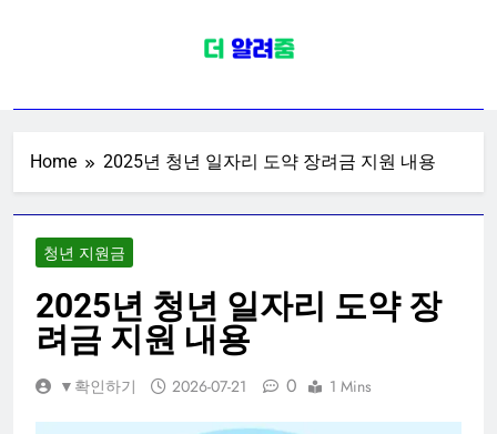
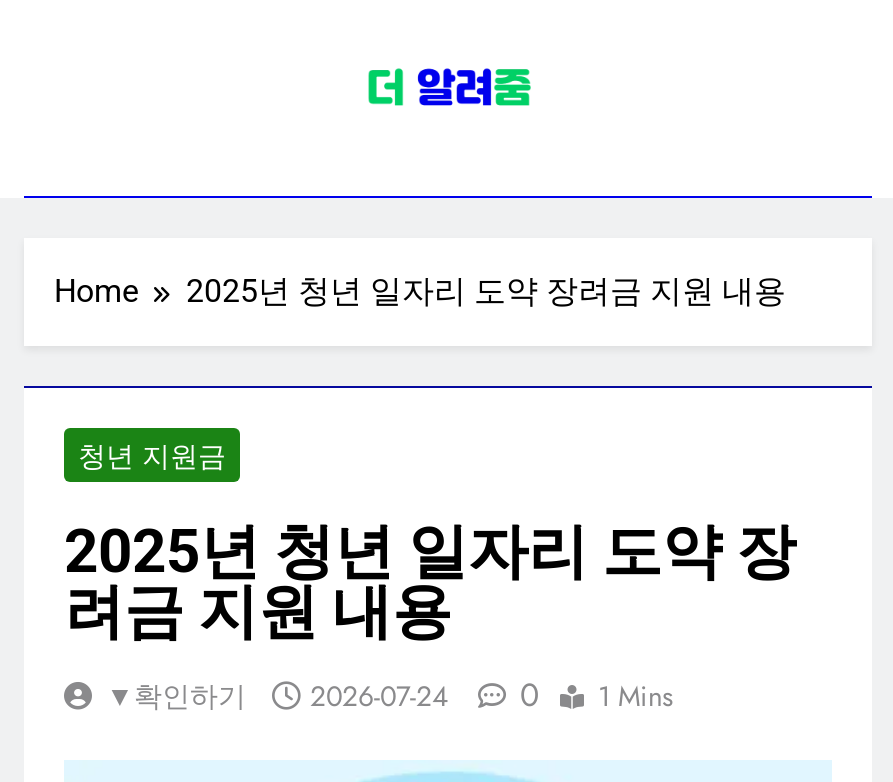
[172,375,246,397] 2026-07-21 -> [310,675,448,715] 2026-07-24

